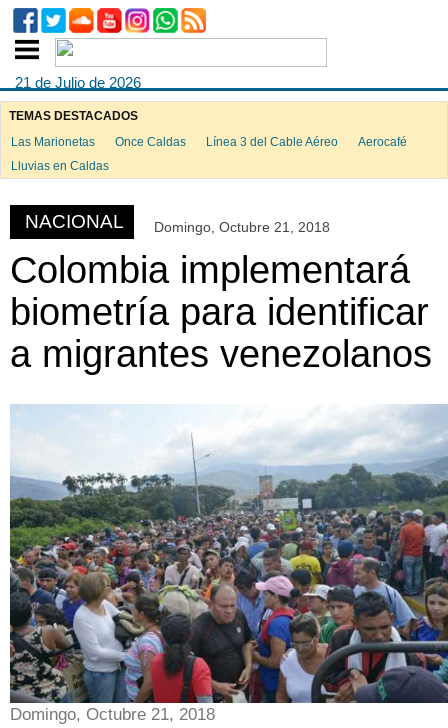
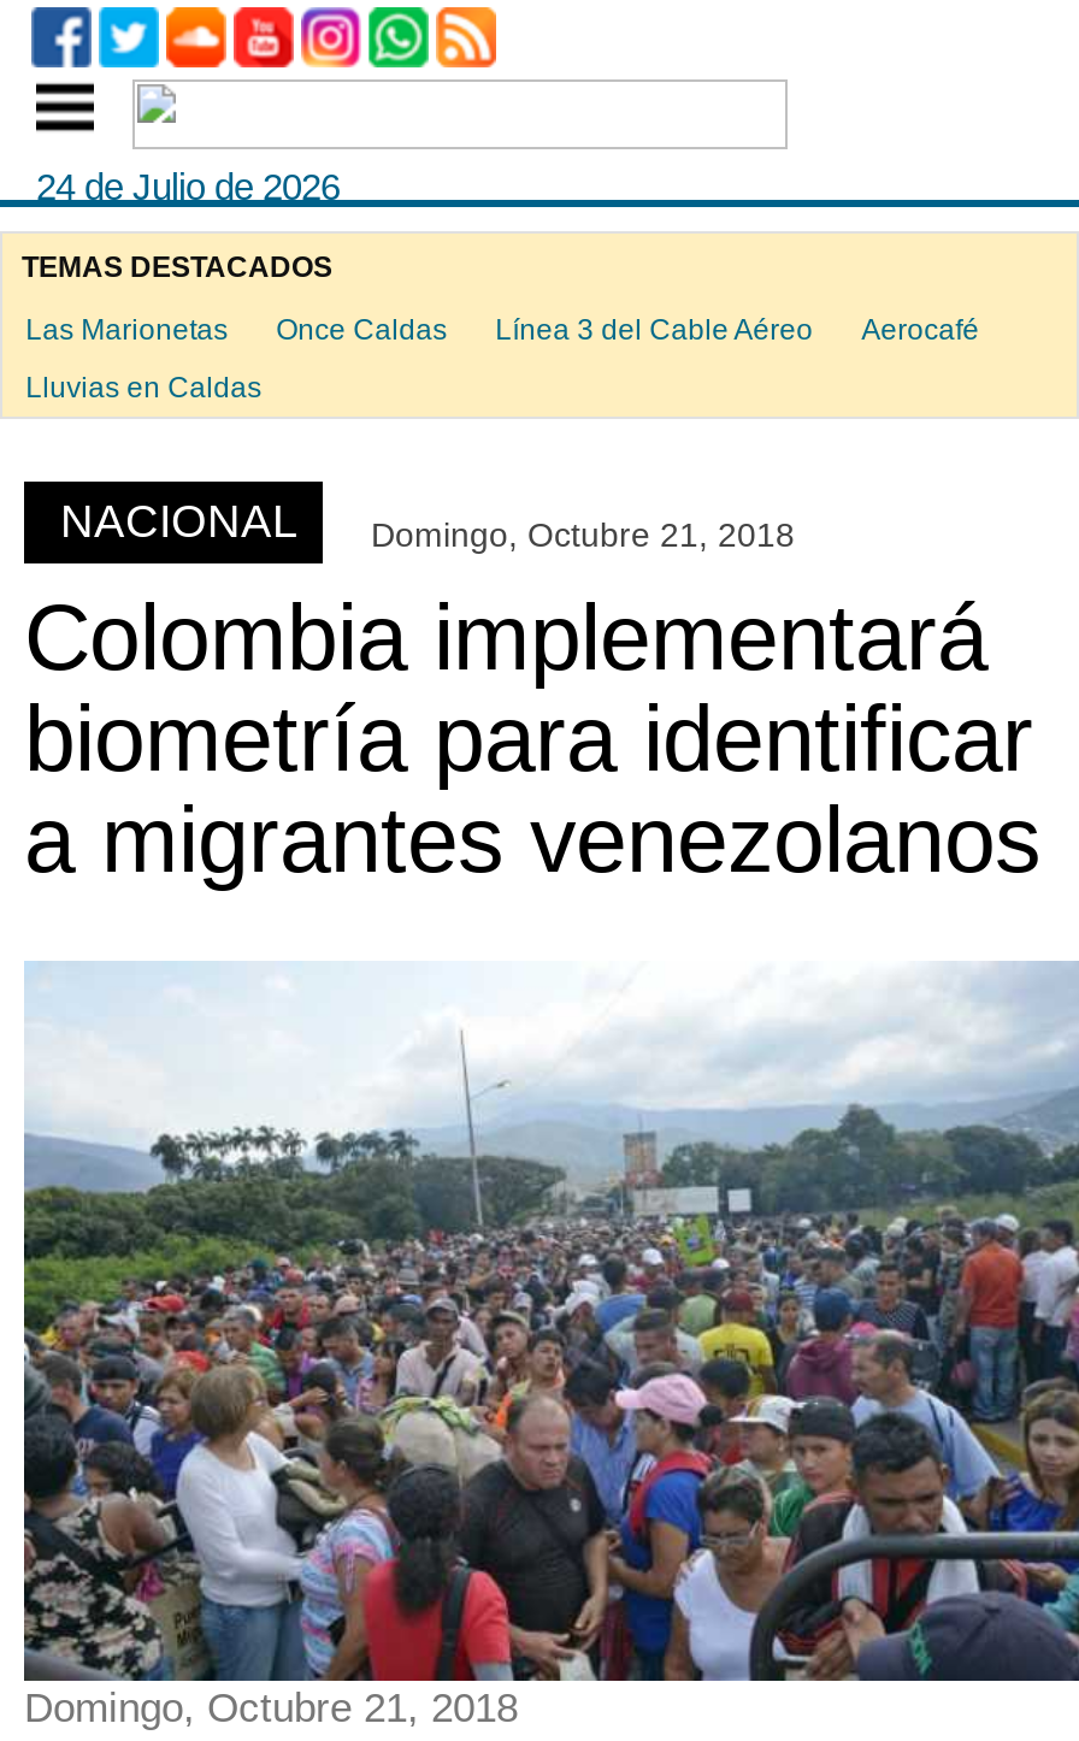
[15,74,141,91] 21 de Julio de 2026 -> [36,166,340,207] 24 de Julio de 2026

